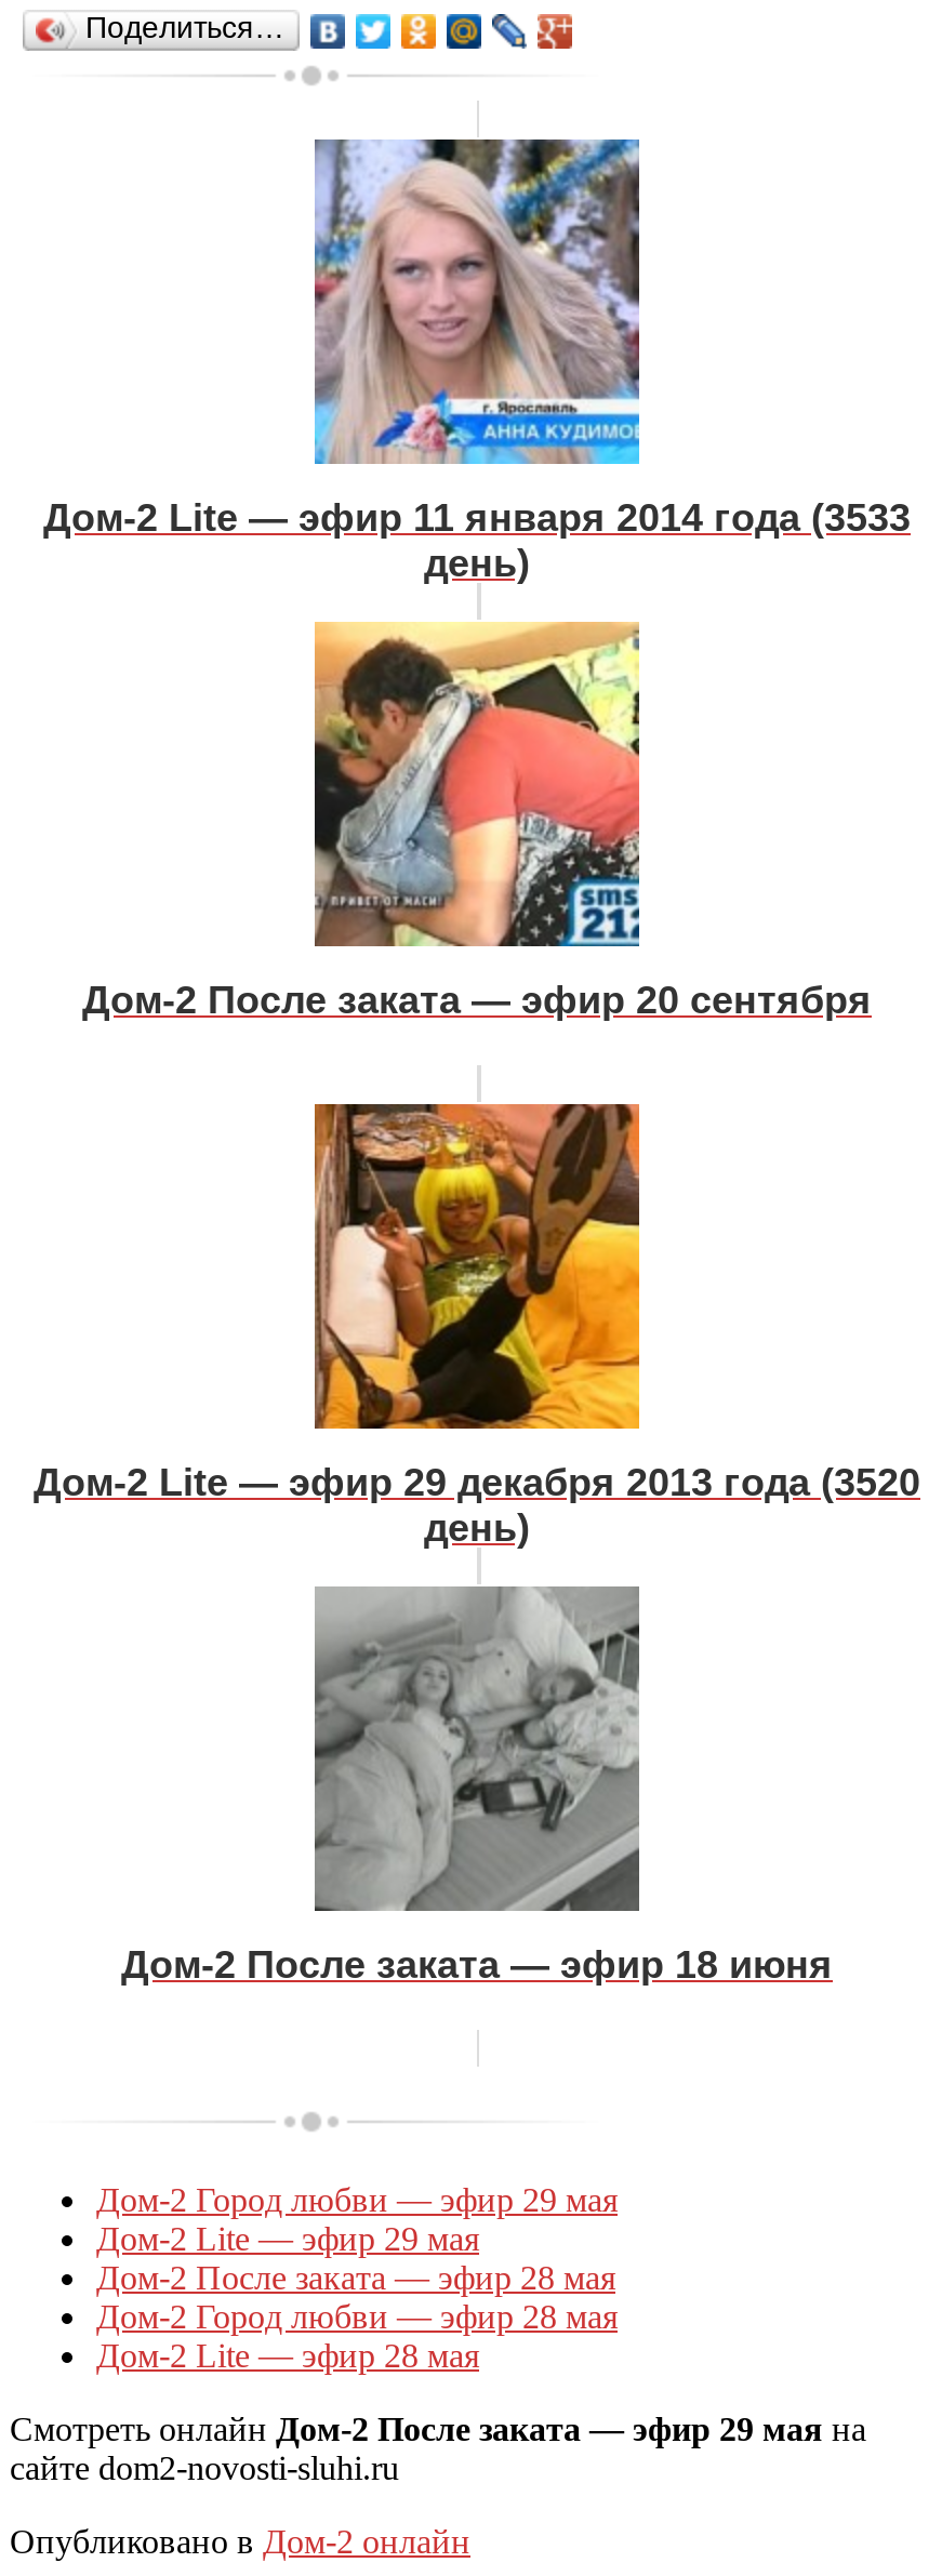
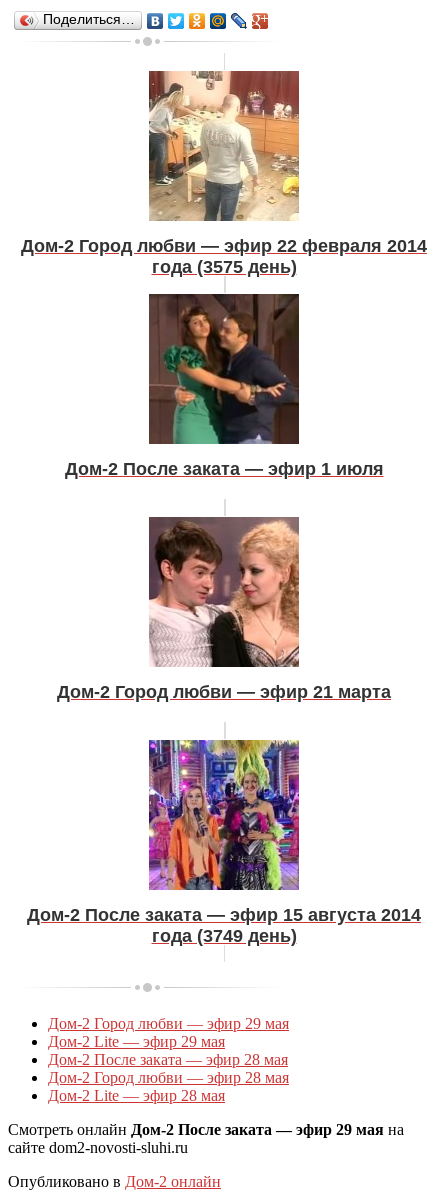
[43,137,911,585] [image] | Дом-2 Lite — эфир 11 января 2014 года (3533 | день) -> [21,70,427,277] [image] | Дом-2 Город любви — эфир 22 февраля 2014 | года (3575 день)
[82,620,872,1022] [image] | Дом-2 После заката — эфир 20 сентября -> [64,293,383,479] [image] | Дом-2 После заката — эфир 1 июля
[34,1102,920,1549] [image] | Дом-2 Lite — эфир 29 декабря 2013 года (3520 | день) -> [57,516,391,702] [image] | Дом-2 Город любви — эфир 21 марта
[121,1586,833,1986] [image] | Дом-2 После заката — эфир 18 июня -> [27,739,421,946] [image] | Дом-2 После заката — эфир 15 августа 2014 | года (3749 день)

